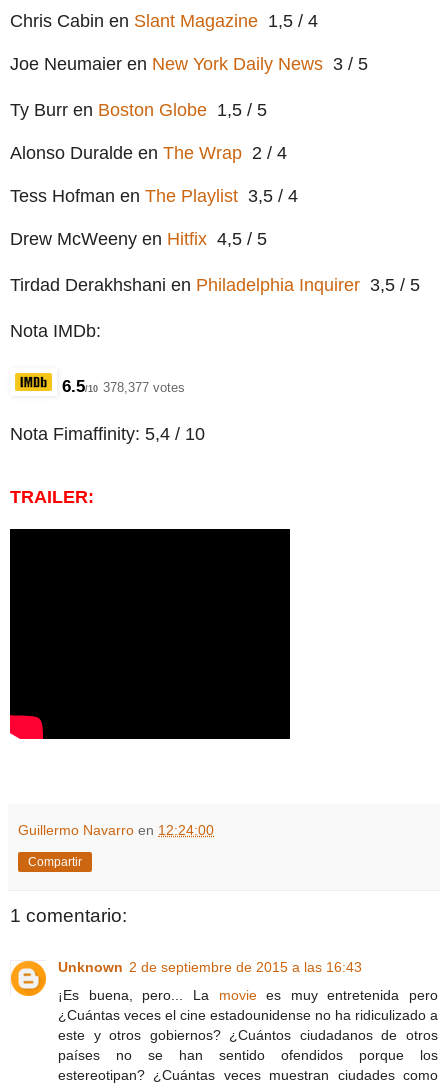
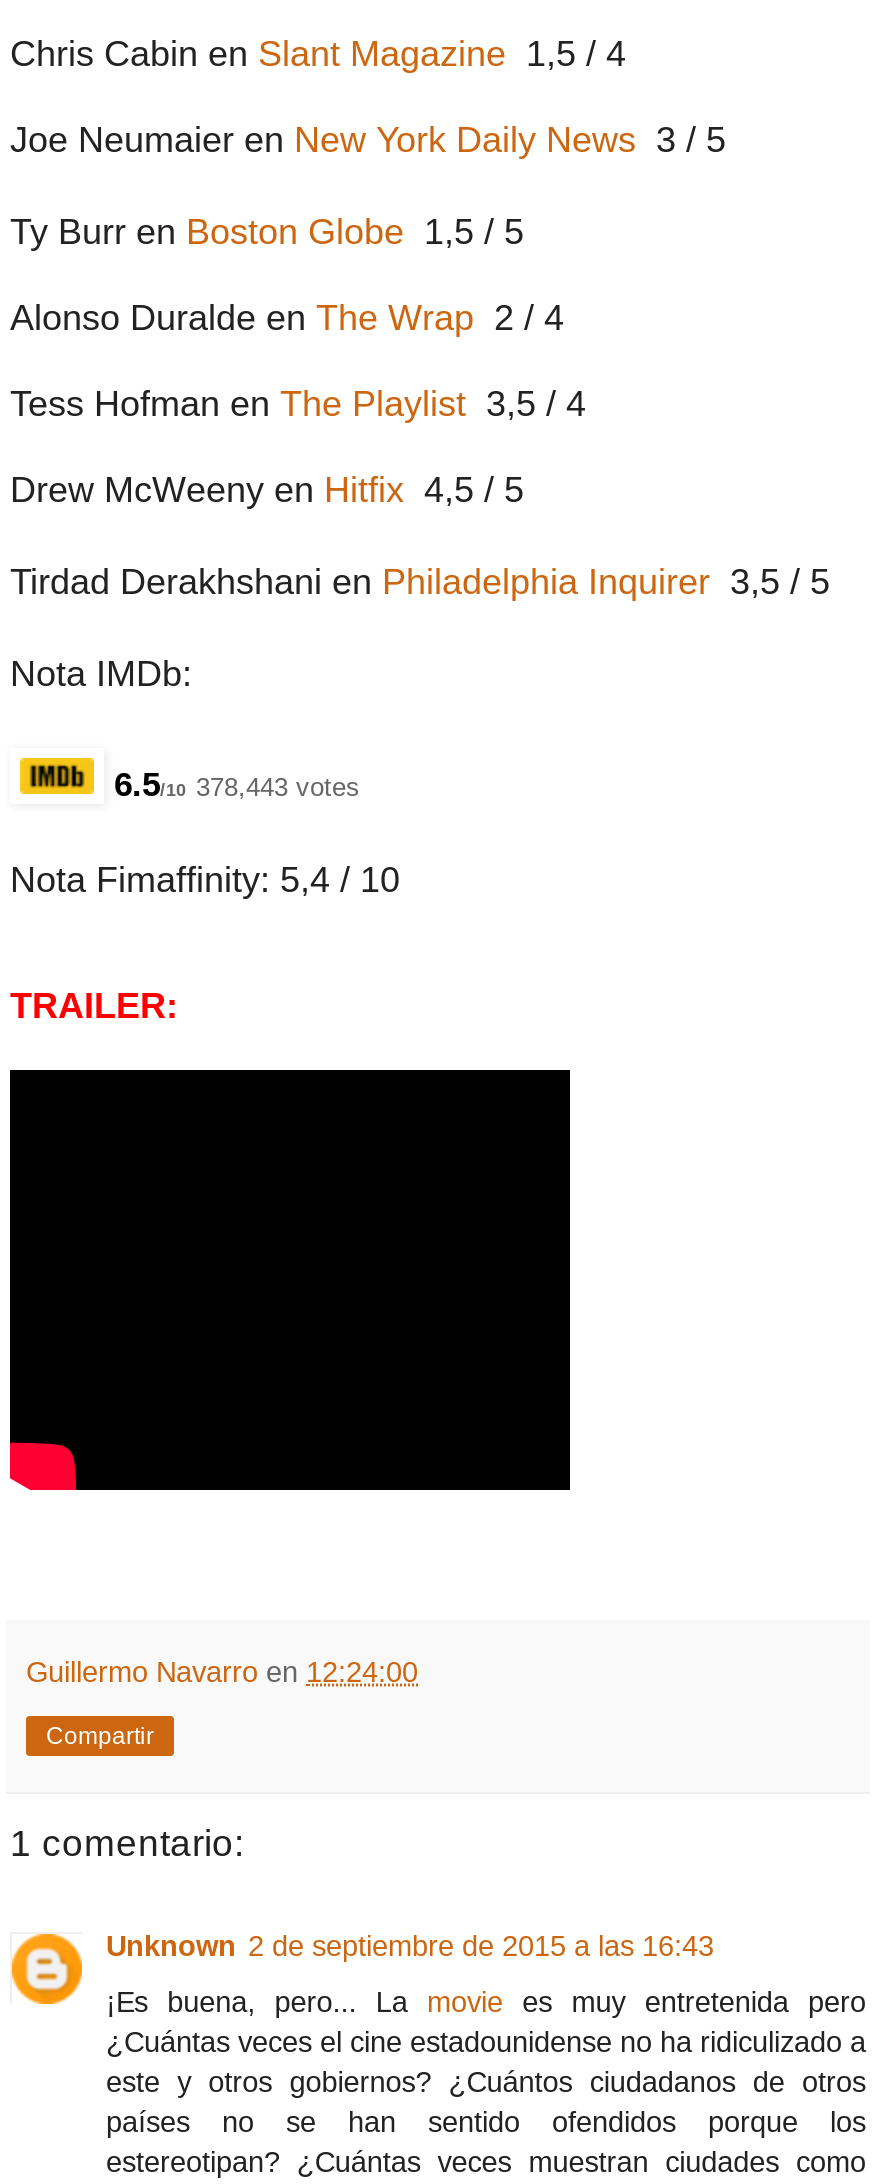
[62,377,185,396] 6.5/10 378,377 votes -> [114,766,360,804] 6.5/10 378,443 votes

